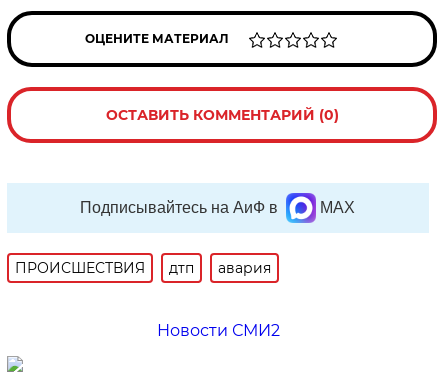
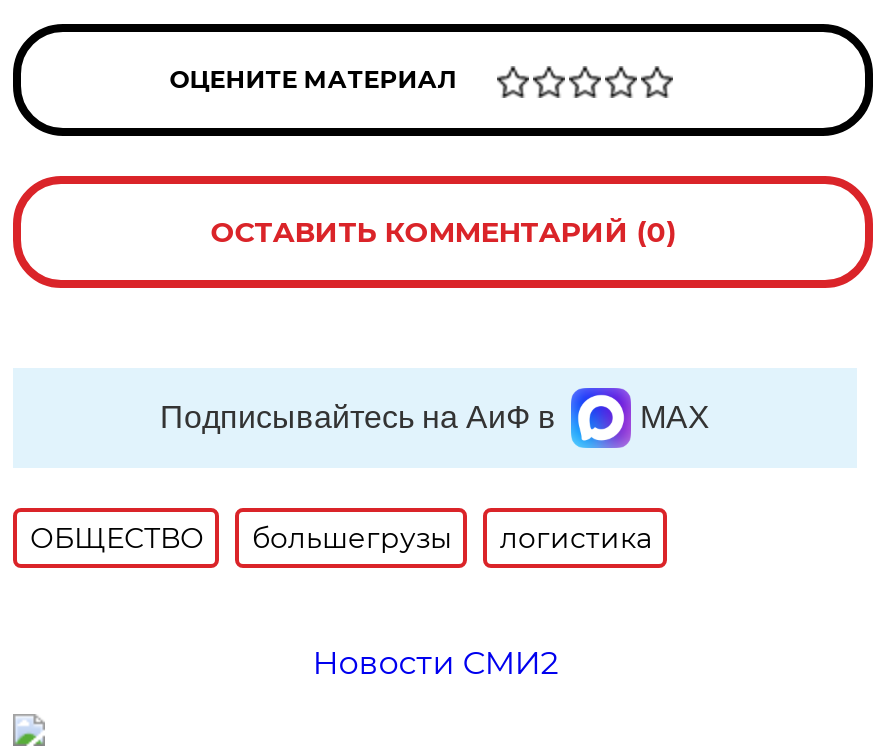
[15,259,271,277] ПРОИСШЕСТВИЯ | дтп | авария -> [30,520,652,556] ОБЩЕСТВО | большегрузы | логистика

